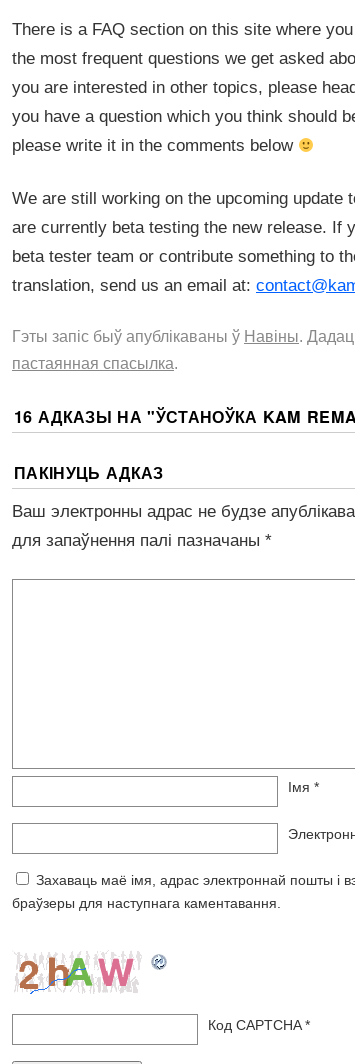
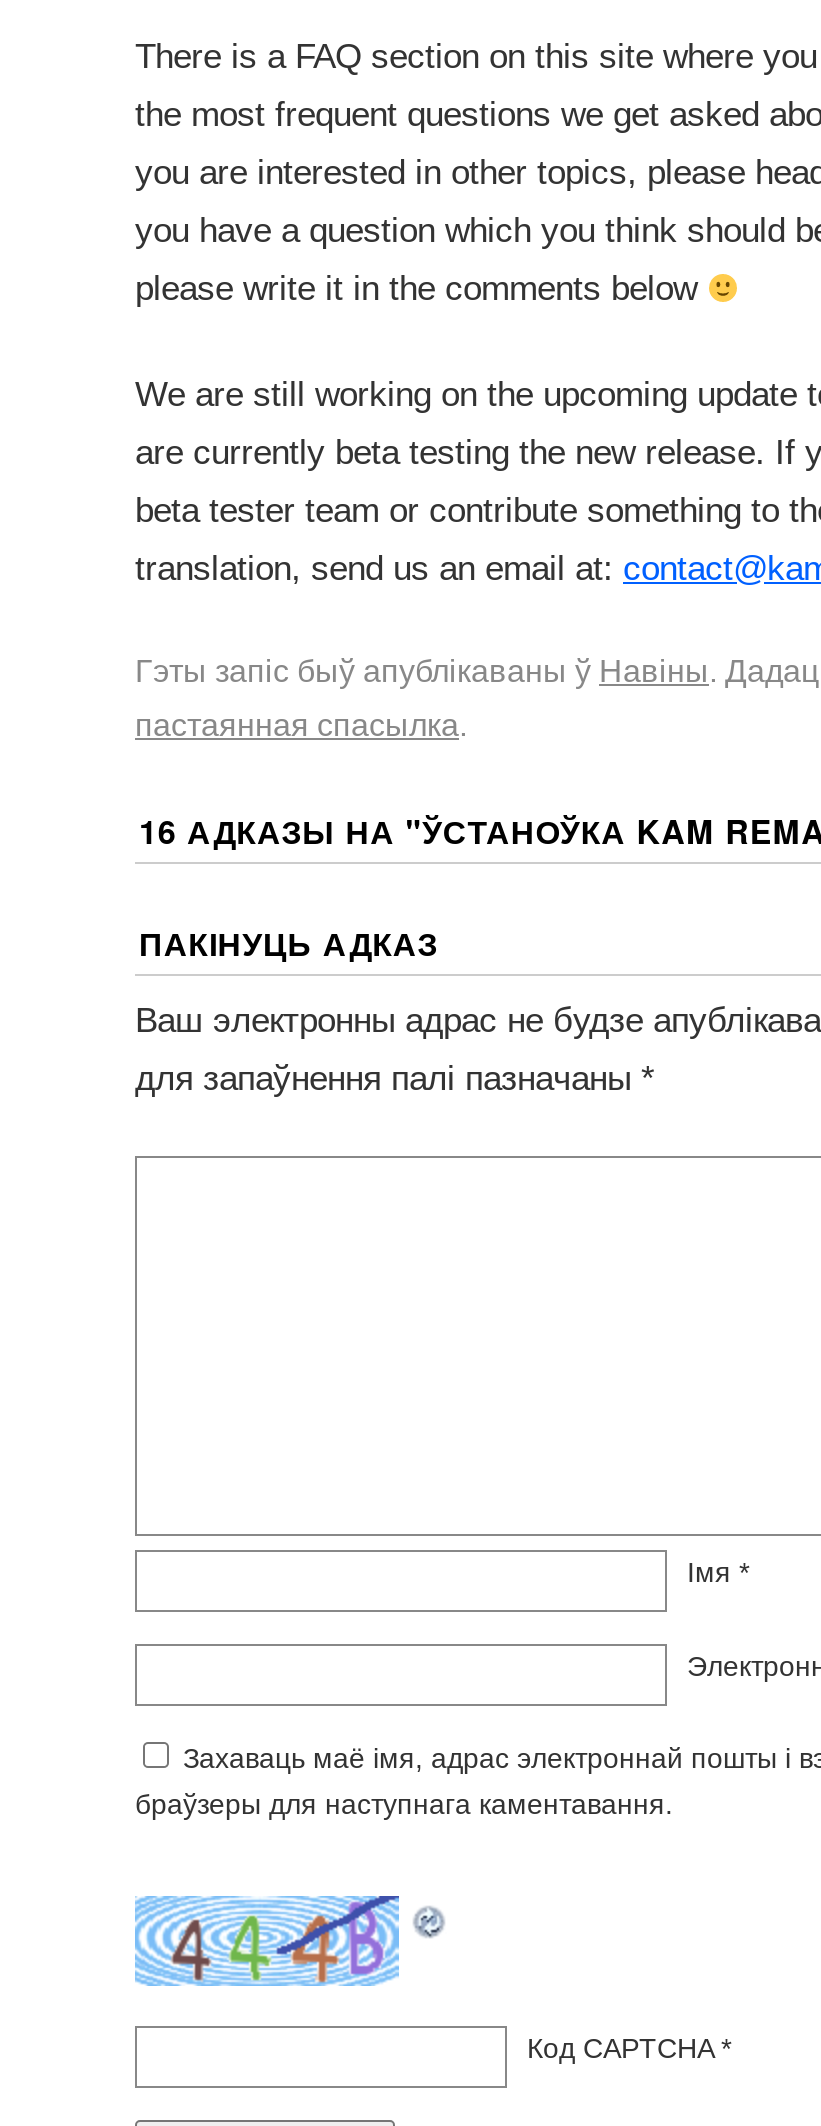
[12,949,144,994] [image] -> [133,1894,401,1988] [image]

